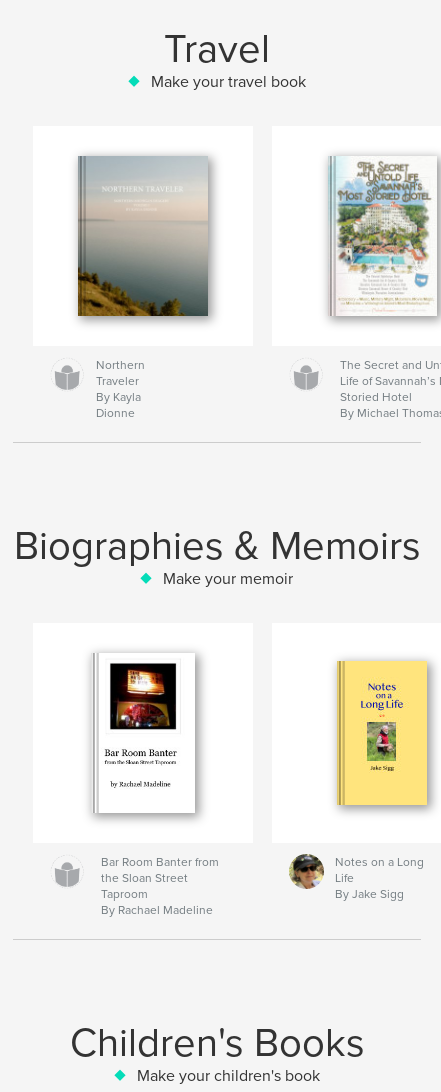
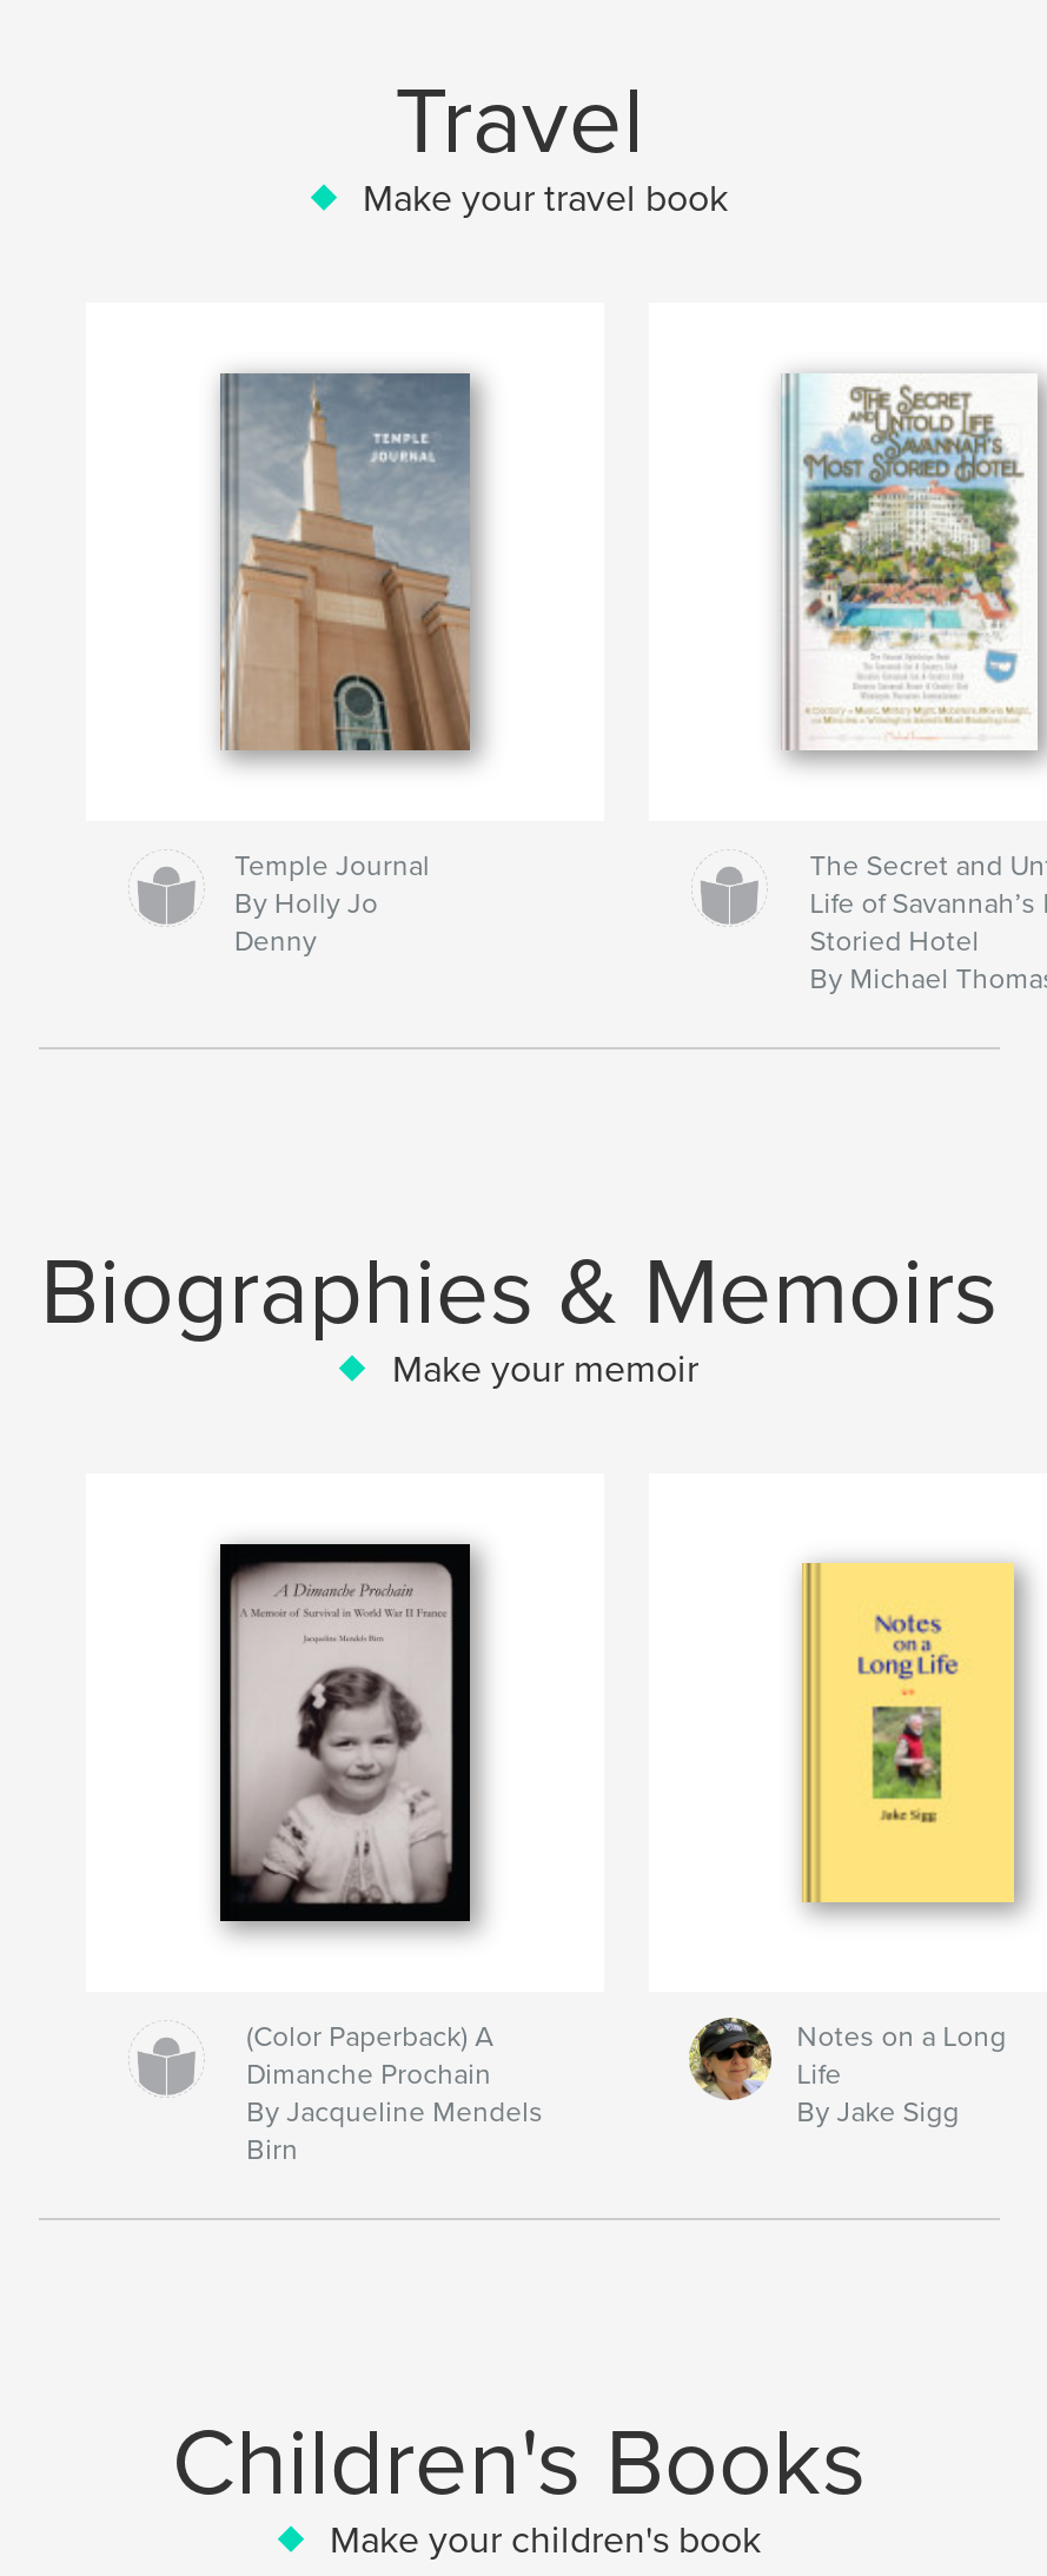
[76,155,215,420] [image] | Northern | Traveler | By Kayla | Dionne -> [190,373,512,957] [image] | Temple Journal | By Holly Jo | Denny
[90,653,196,814] [image] -> [218,1542,472,1923] [image]
[101,855,219,917] Bar Room Banter from | the Sloan Street | Taproom | By Rachael Madeline -> [247,2020,543,2166] (Color Paperback) A | Dimanche Prochain | By Jacqueline Mendels | Birn

